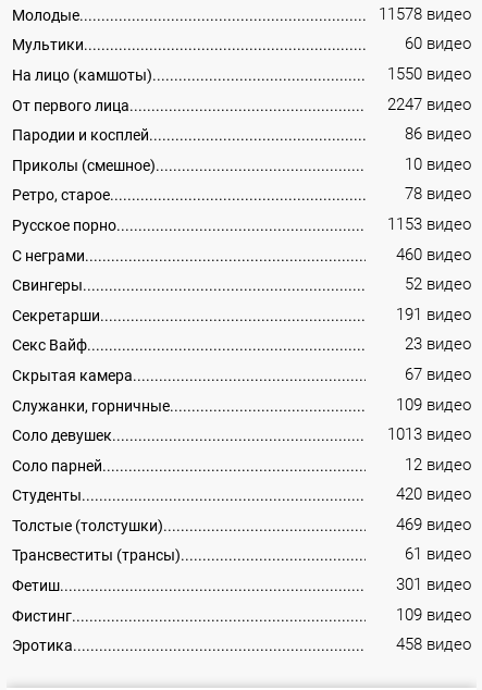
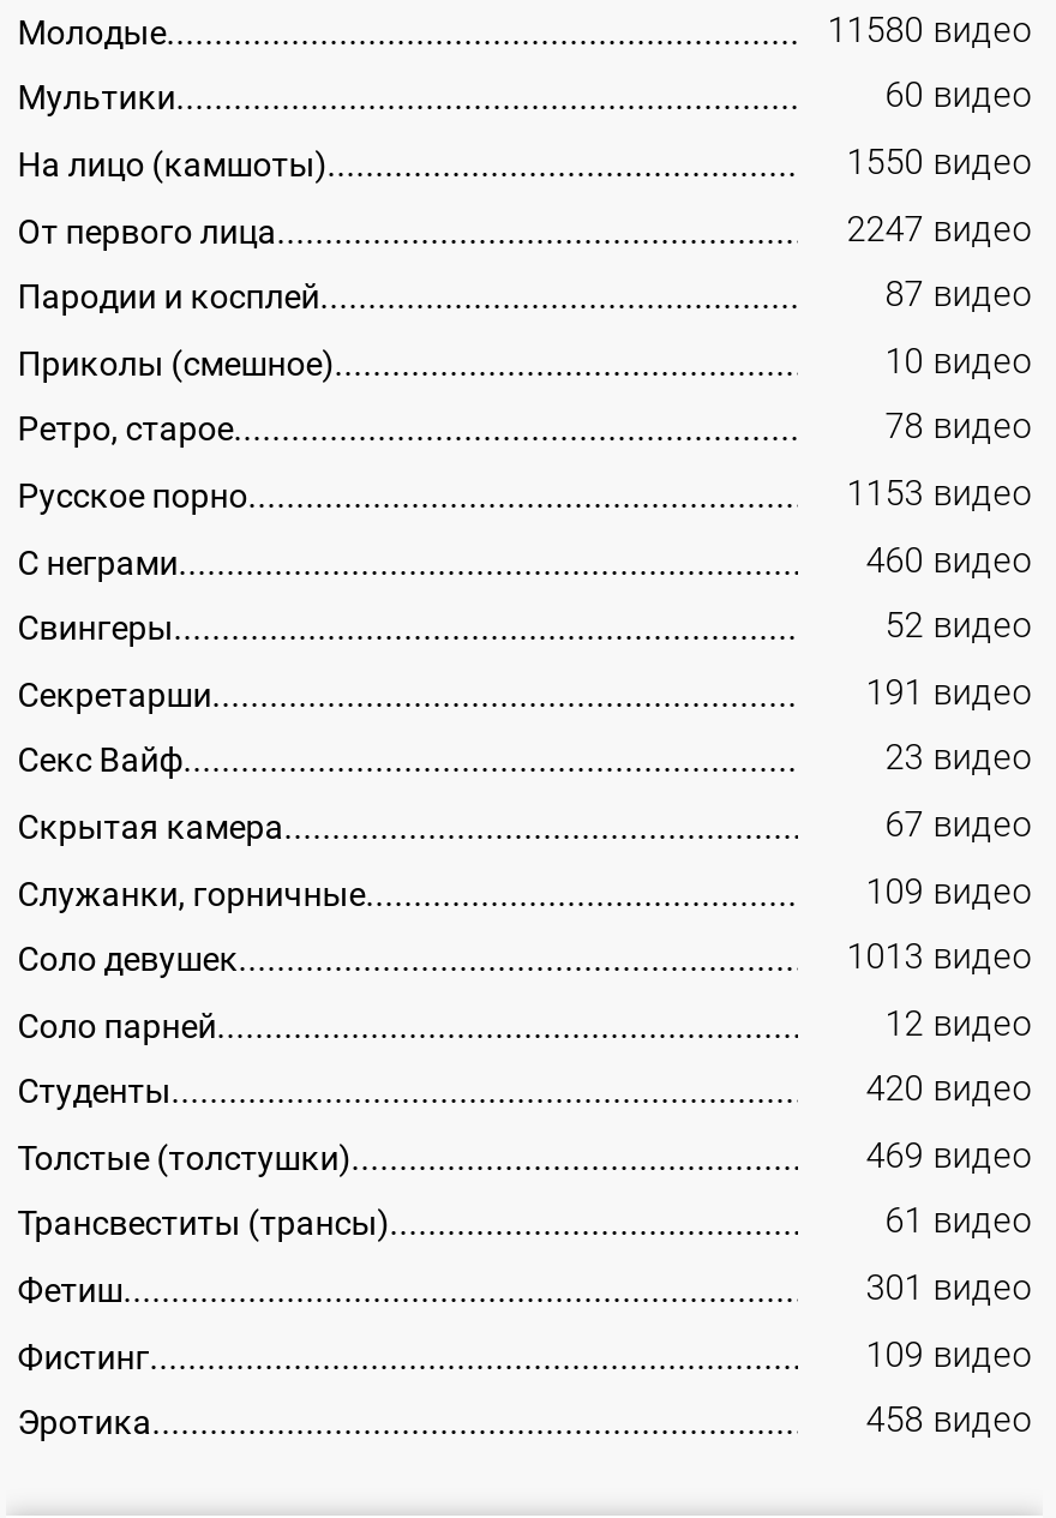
[379,5,471,24] 11578 видео -> [828,10,1032,51] 11580 видео
[405,125,471,144] 86 видео -> [885,275,1032,316] 87 видео

